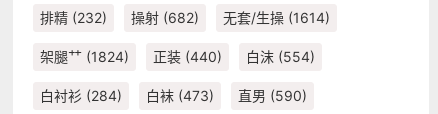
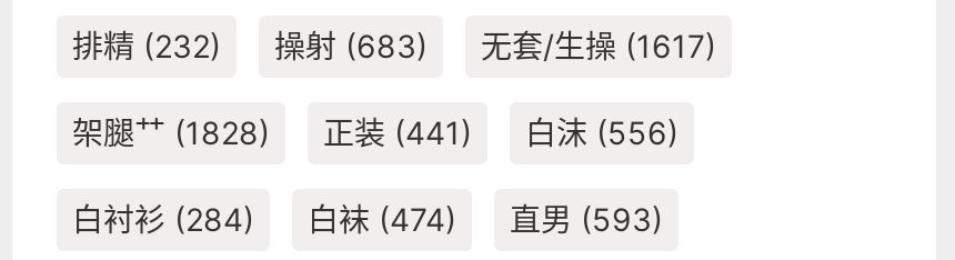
[131,9,199,26] 操射(682) -> [274,26,428,64] 操射(683)
[223,9,330,26] 无套/生操(1614) -> [481,26,716,64] 无套/生操(1617)
[40,48,129,65] 架腿艹(1824) -> [72,113,270,151] 架腿艹(1828)
[153,48,222,65] 正装(440) -> [323,113,472,151] 正装(441)
[246,48,315,65] 白沫(554) -> [525,113,678,151] 白沫(556)
[146,87,214,104] 白袜(473) -> [308,200,456,237] 白袜(474)
[238,87,307,104] 直男(590) -> [510,200,663,237] 直男(593)

